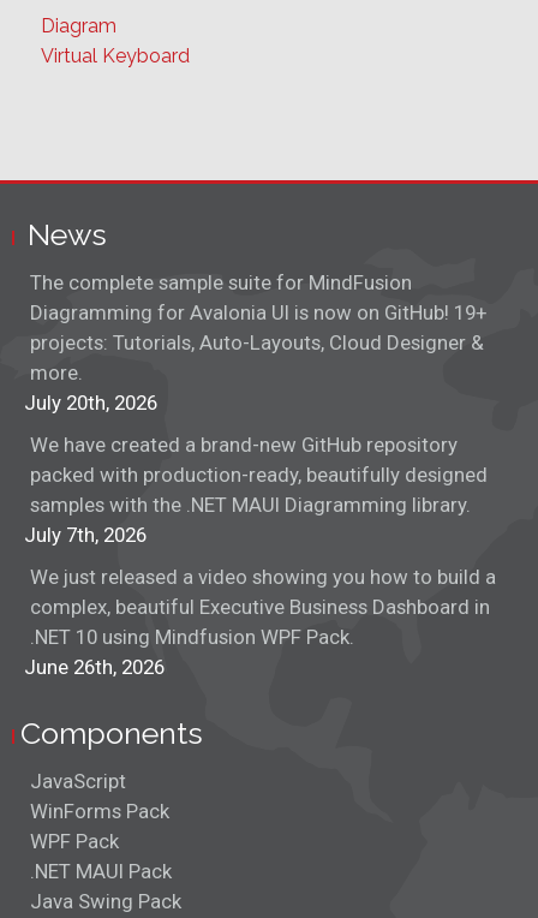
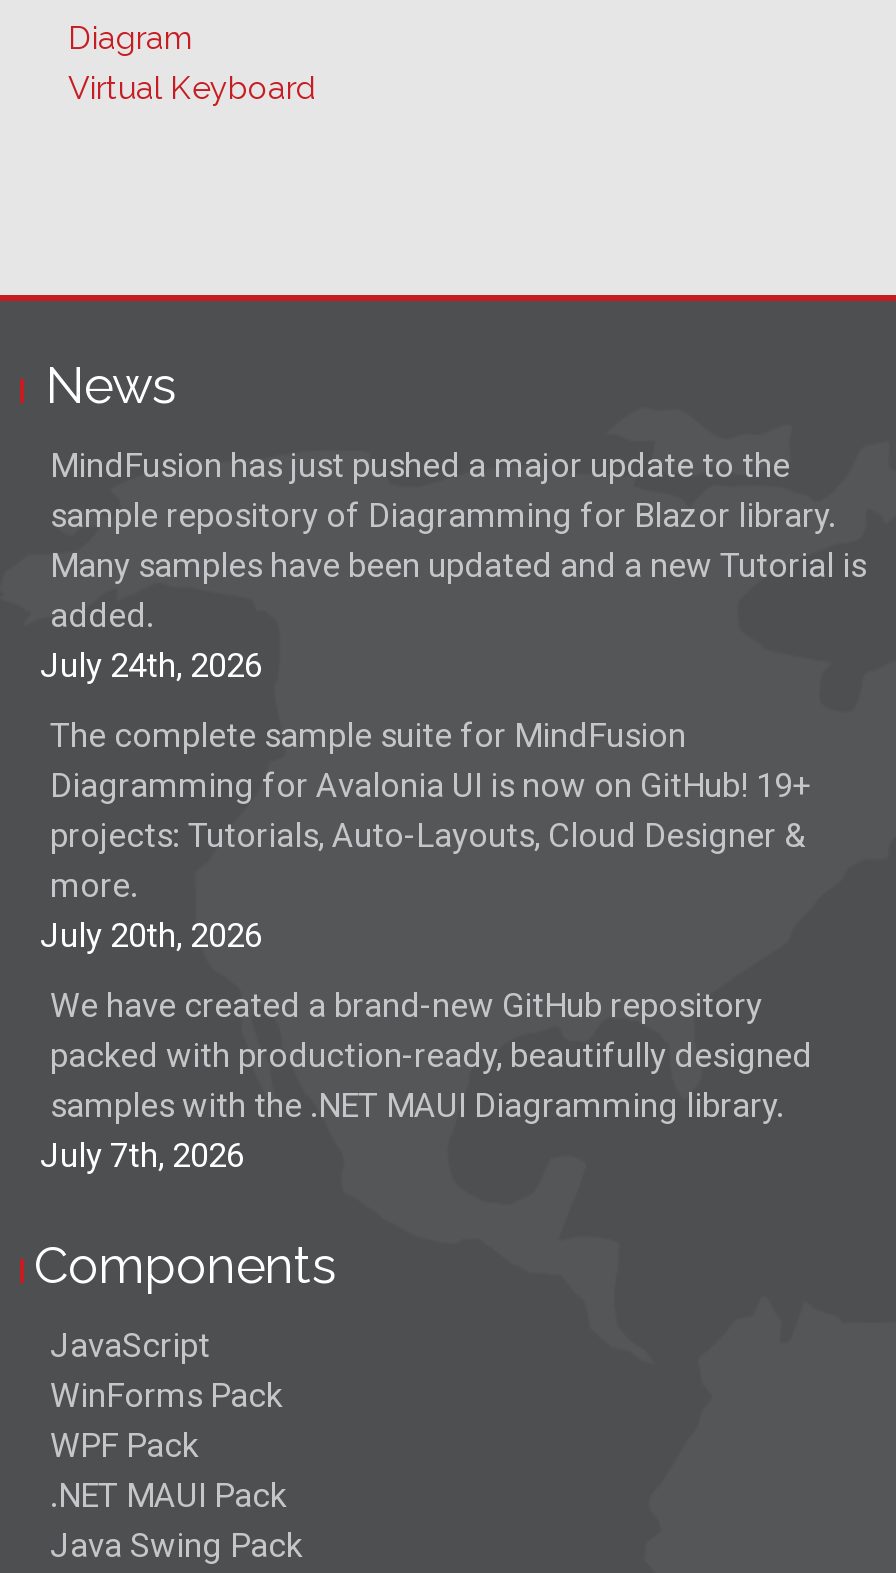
none -> [40,445,866,685] MindFusion has just pushed a major update to the | sample repository of Diagramming for Blazor library. | Many samples have been updated and a new Tutorial is | added. | July 24th, 2026
moved [24,270,488,547] -> [40,715,812,1175]: The complete sample suite for MindFusion | Diagramming for Avalonia UI is now on GitHub! 19+ | projects: Tutorials, Auto-Layouts, Cloud Designer & | ... | samples with the .NET MAUI Diagramming library. | July 7th, 2026
[24,565,496,679] We just released a video showing you how to build a | complex, beautiful Executive Business Dashboard in | .NET 10 using Mindfusion WPF Pack. | June 26th, 2026 -> none

